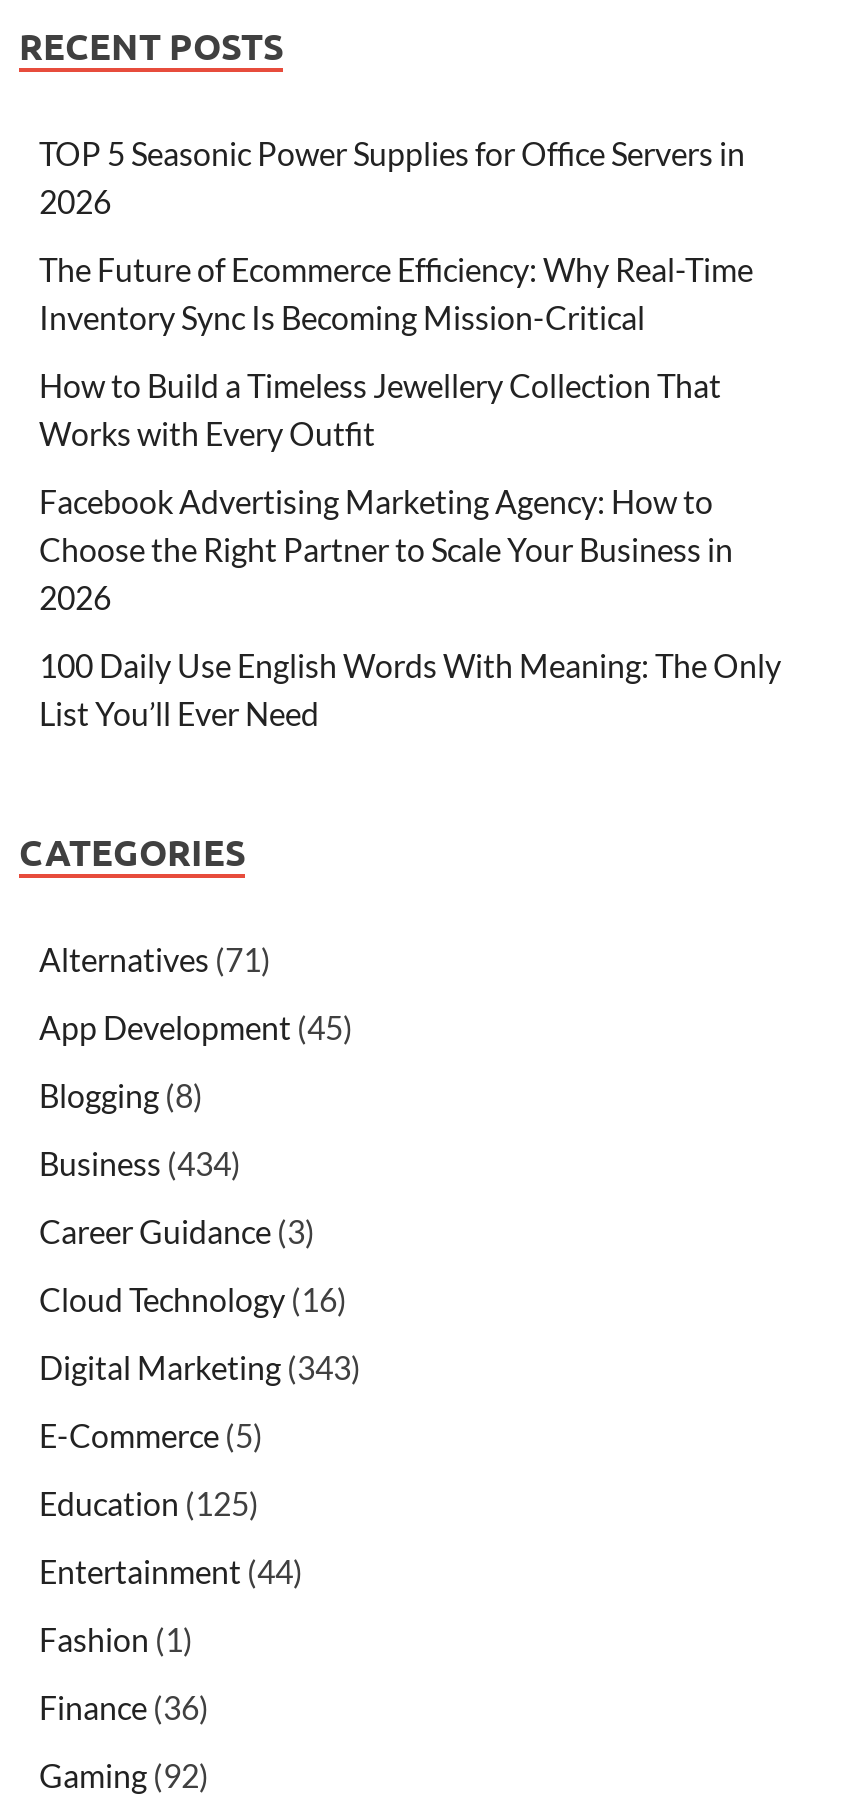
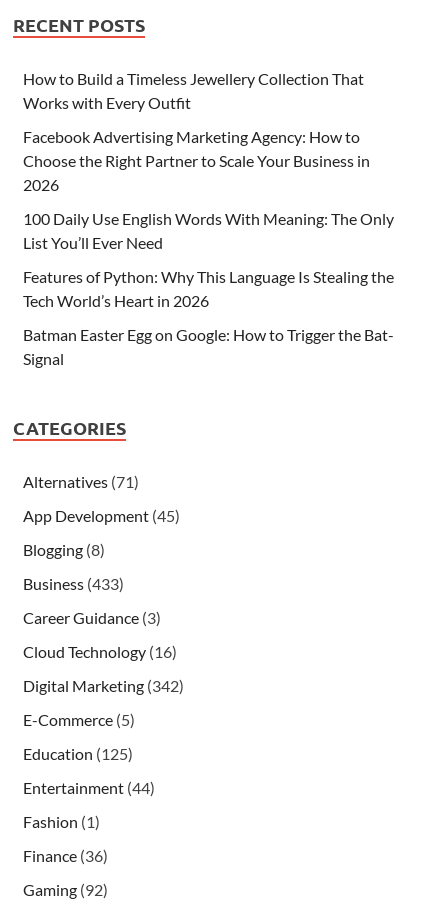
[39,133,753,335] TOP 5 Seasonic Power Supplies for Office Servers in | 2026 | The Future of Ecommerce Efficiency: Why Real-Time | Inventory Sync Is Becoming Mission-Critical -> none
moved [39,365,781,731] -> [23,69,394,252]: How to Build a Timeless Jewellery Collection That | Works with Every Outfit | Facebook Advertising Marketing Agency: How to | Choose the Right Partner to Scale Your Business in | 2026 | 100 Daily Use English Words With Meaning: The Only | List You’ll Ever Need
none -> [23,267,394,368] Features of Python: Why This Language Is Stealing the | Tech World’s Heart in 2026 | Batman Easter Egg on Google: How to Trigger the Bat- | Signal
[39,1143,241,1181] Business (434) -> [23,574,124,593] Business (433)
[39,1347,361,1385] Digital Marketing (343) -> [23,676,184,695] Digital Marketing (342)

